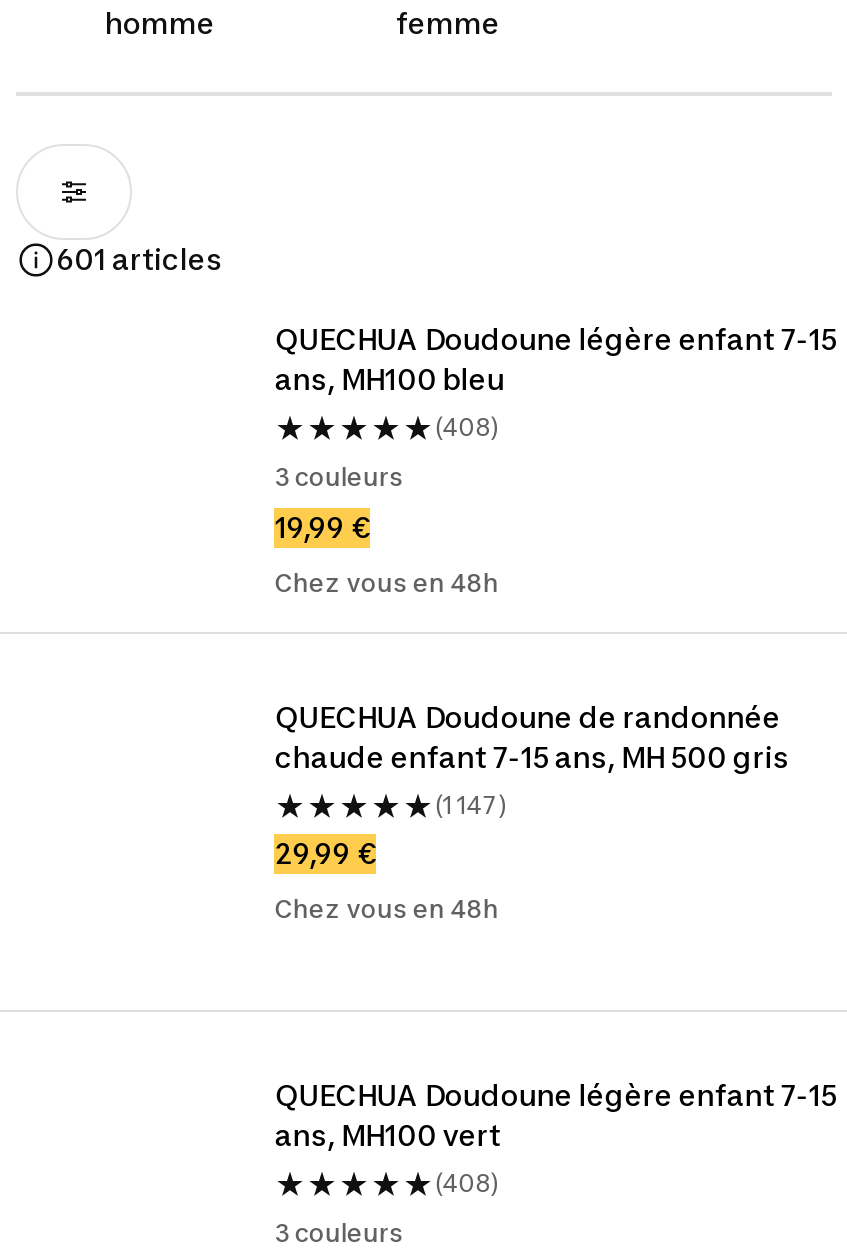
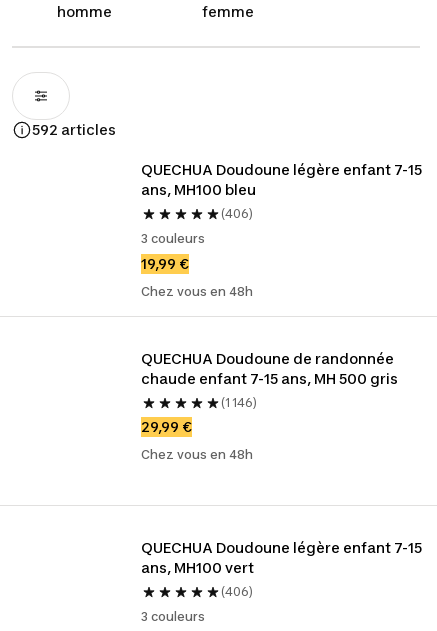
[56,242,222,276] 601 articles -> [32,121,116,138] 592 articles
[435,412,499,442] (408) -> [221,206,253,221] (406)
[435,790,507,820] (1 147) -> [221,395,257,410] (1 146)
[435,1168,499,1198] (408) -> [221,584,253,599] (406)

